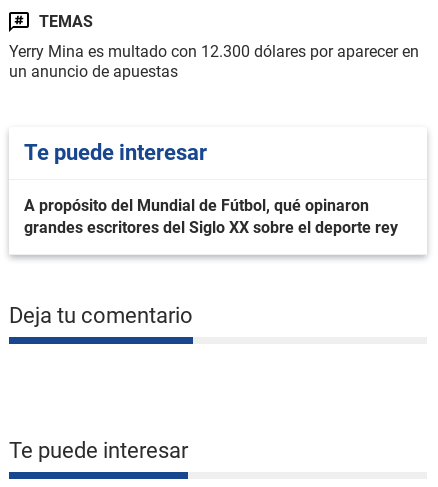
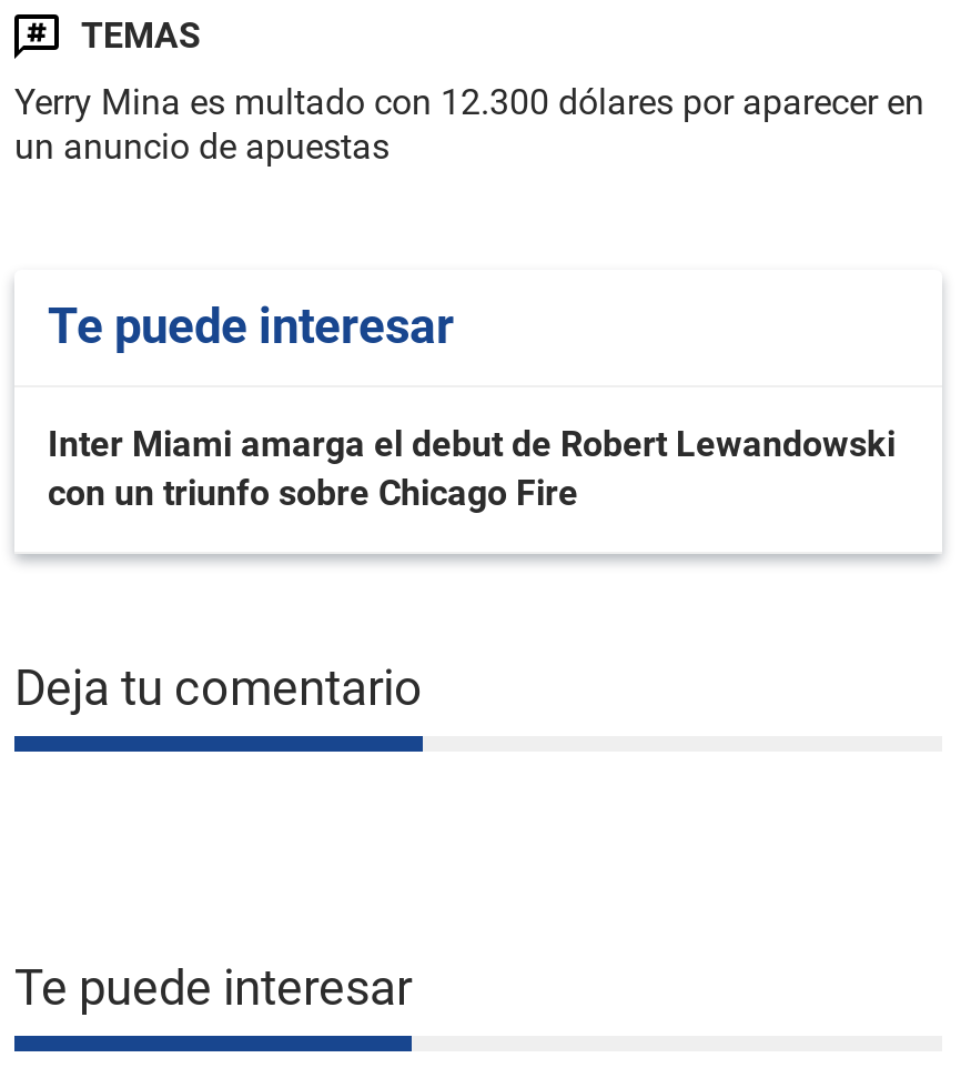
[24,196,398,237] A propósito del Mundial de Fútbol, qué opinaron | grandes escritores del Siglo XX sobre el deporte rey -> [48,423,896,514] Inter Miami amarga el debut de Robert Lewandowski | con un triunfo sobre Chicago Fire

